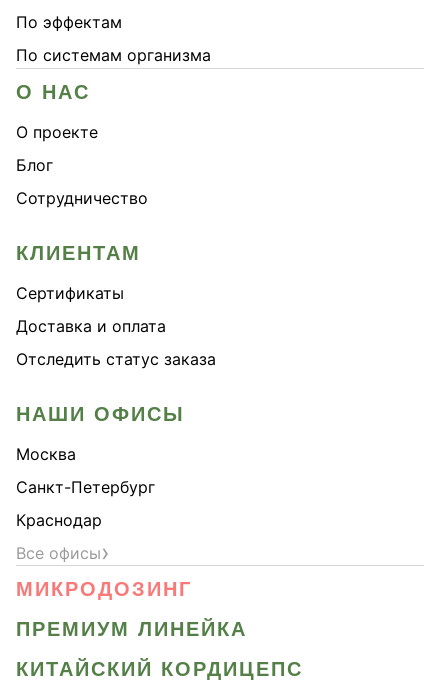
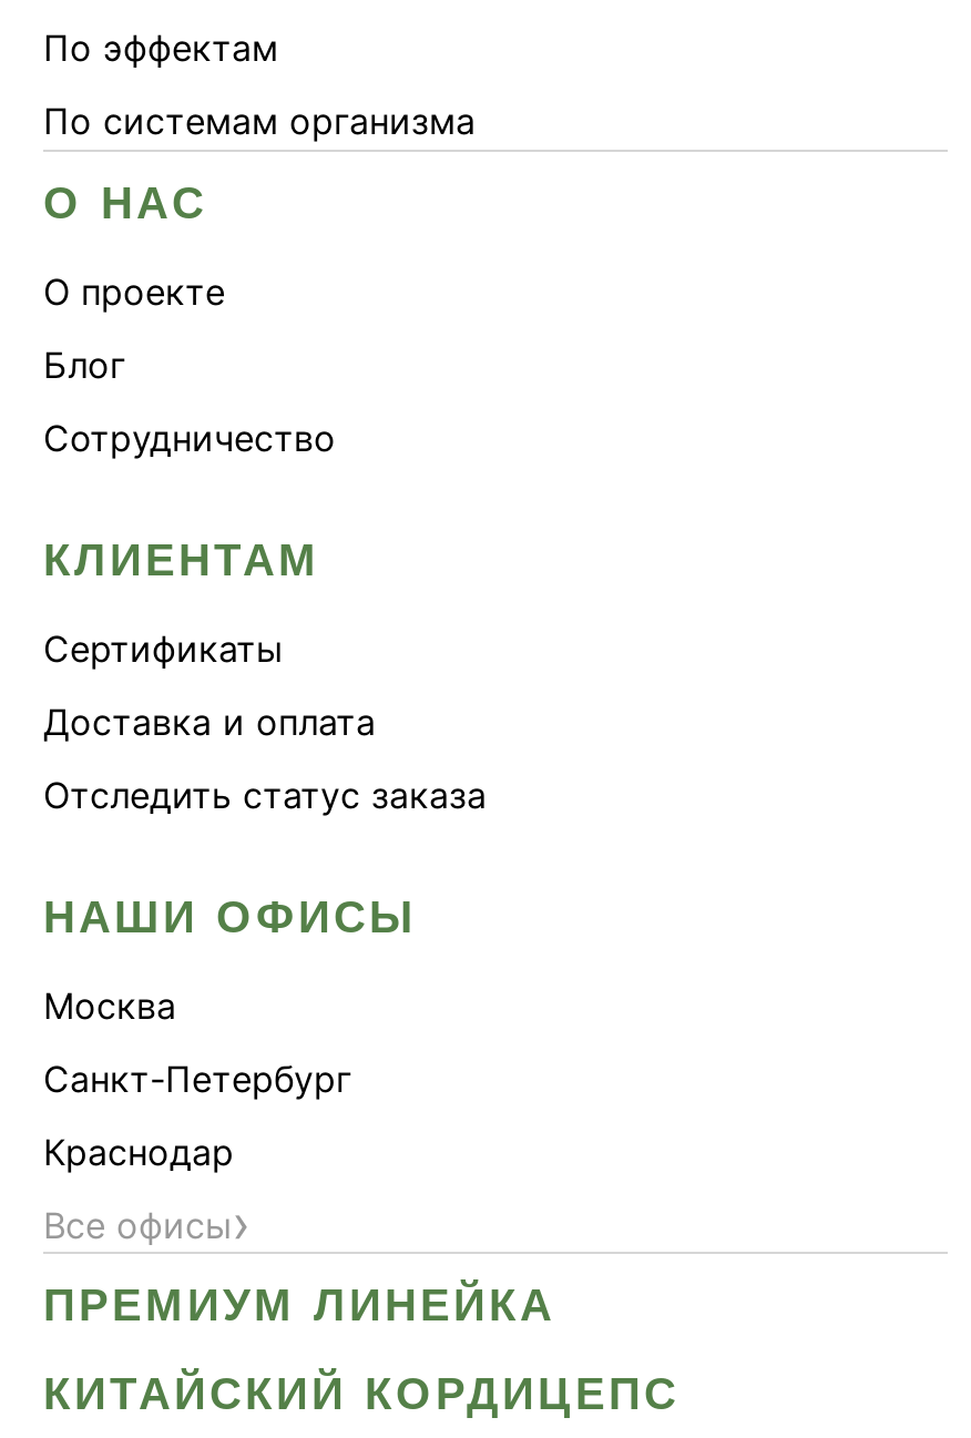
[16,578,192,600] МИКРОДОЗИНГ -> none

